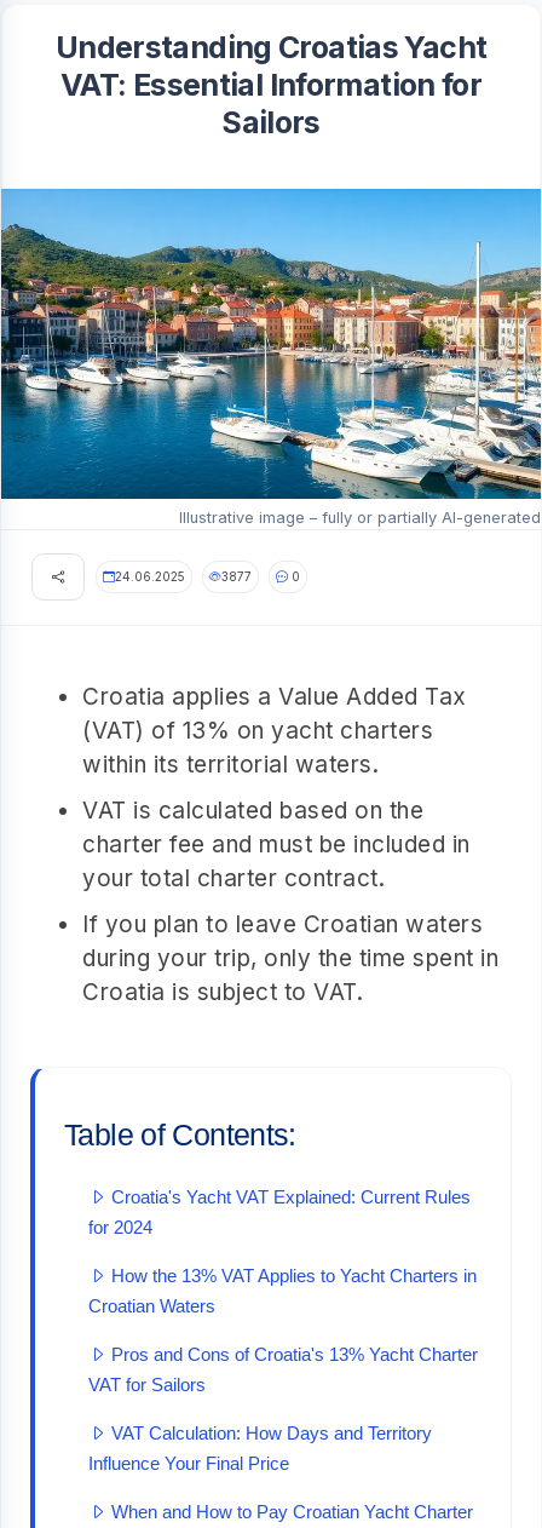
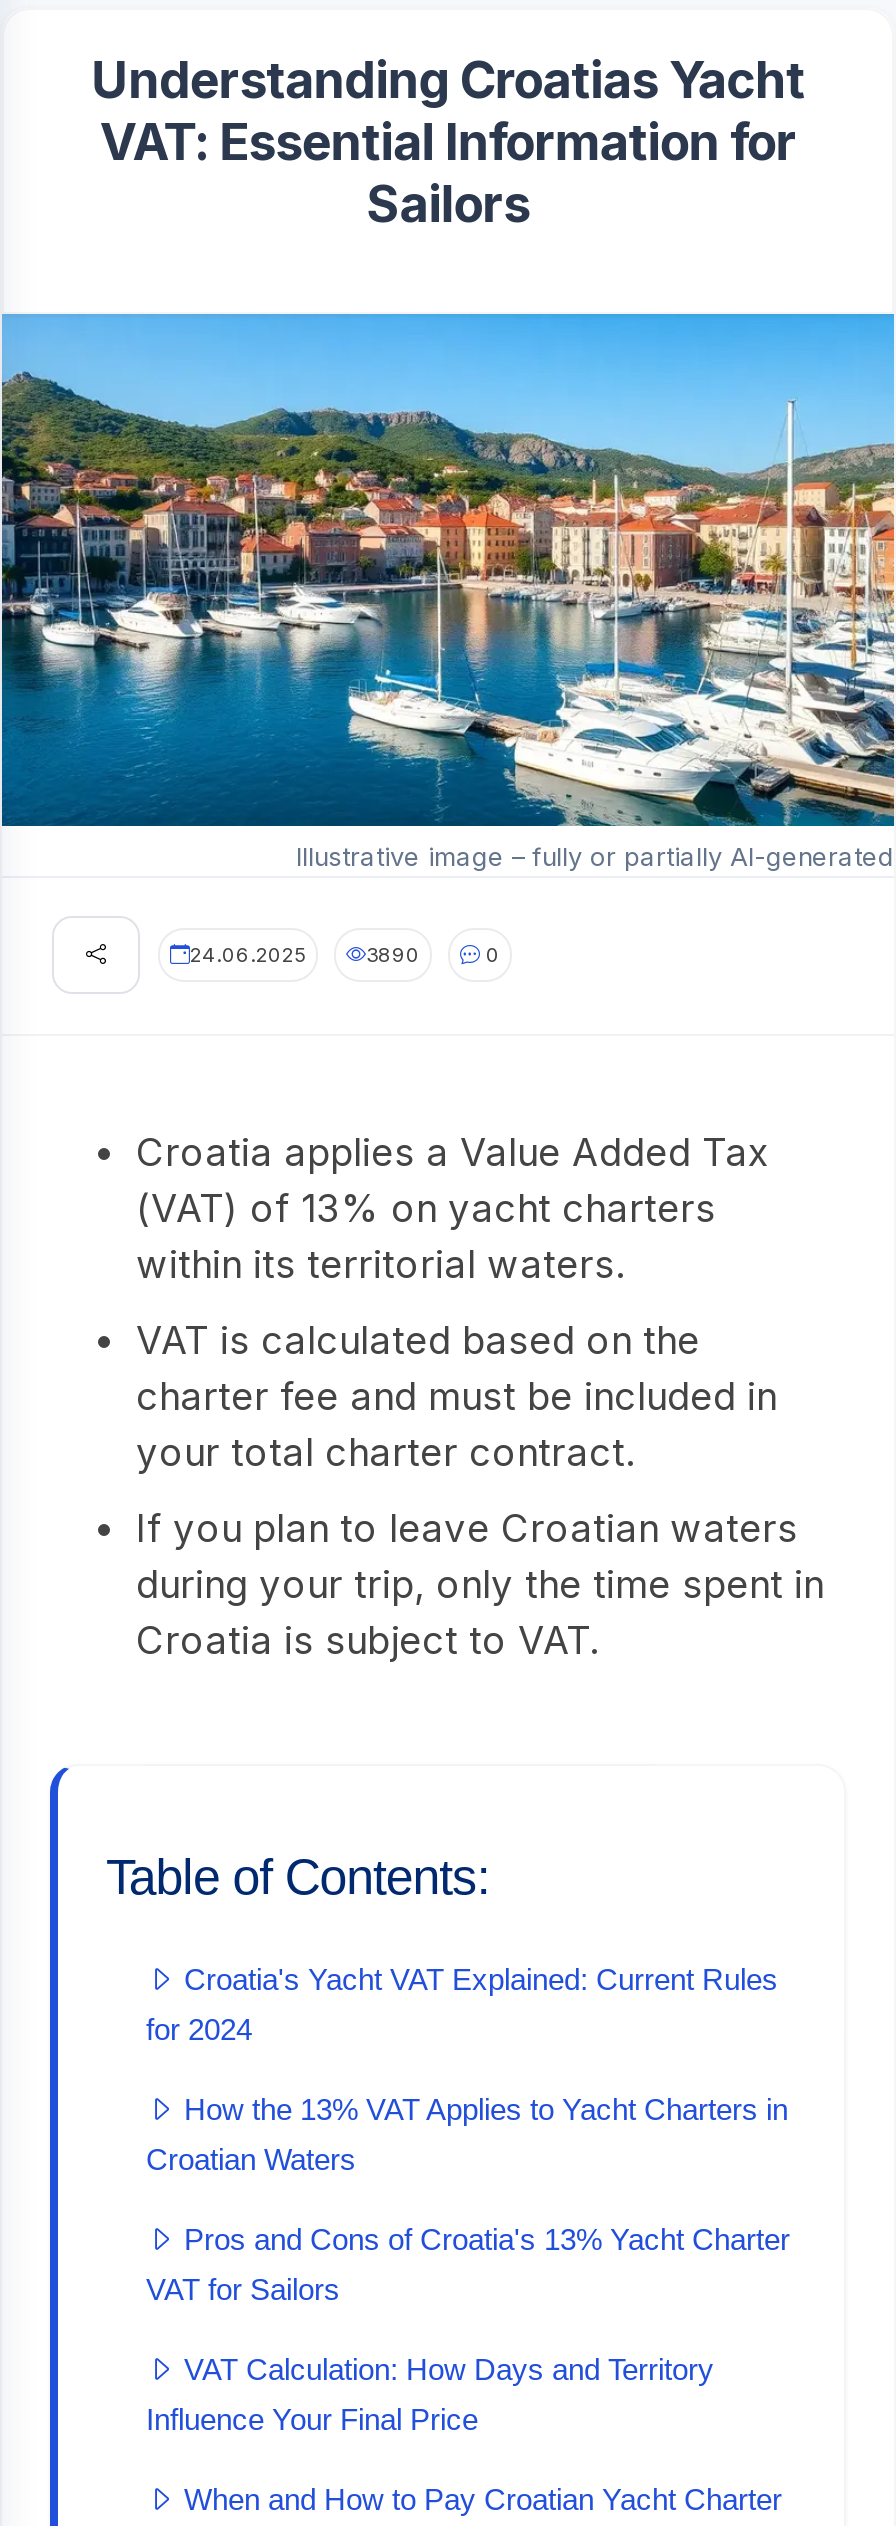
[221,569,252,584] 3877 -> [366,942,420,966] 3890

